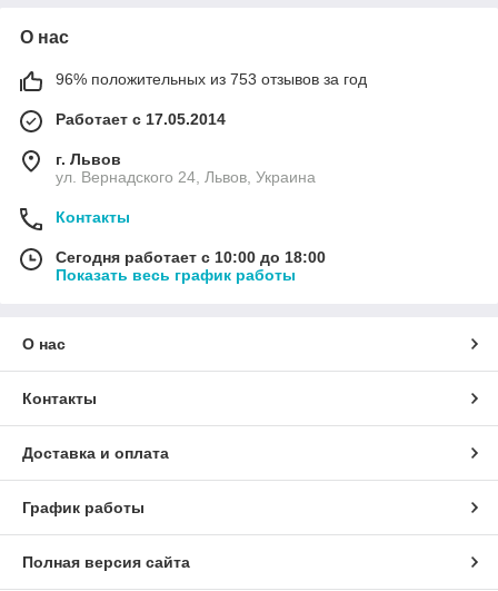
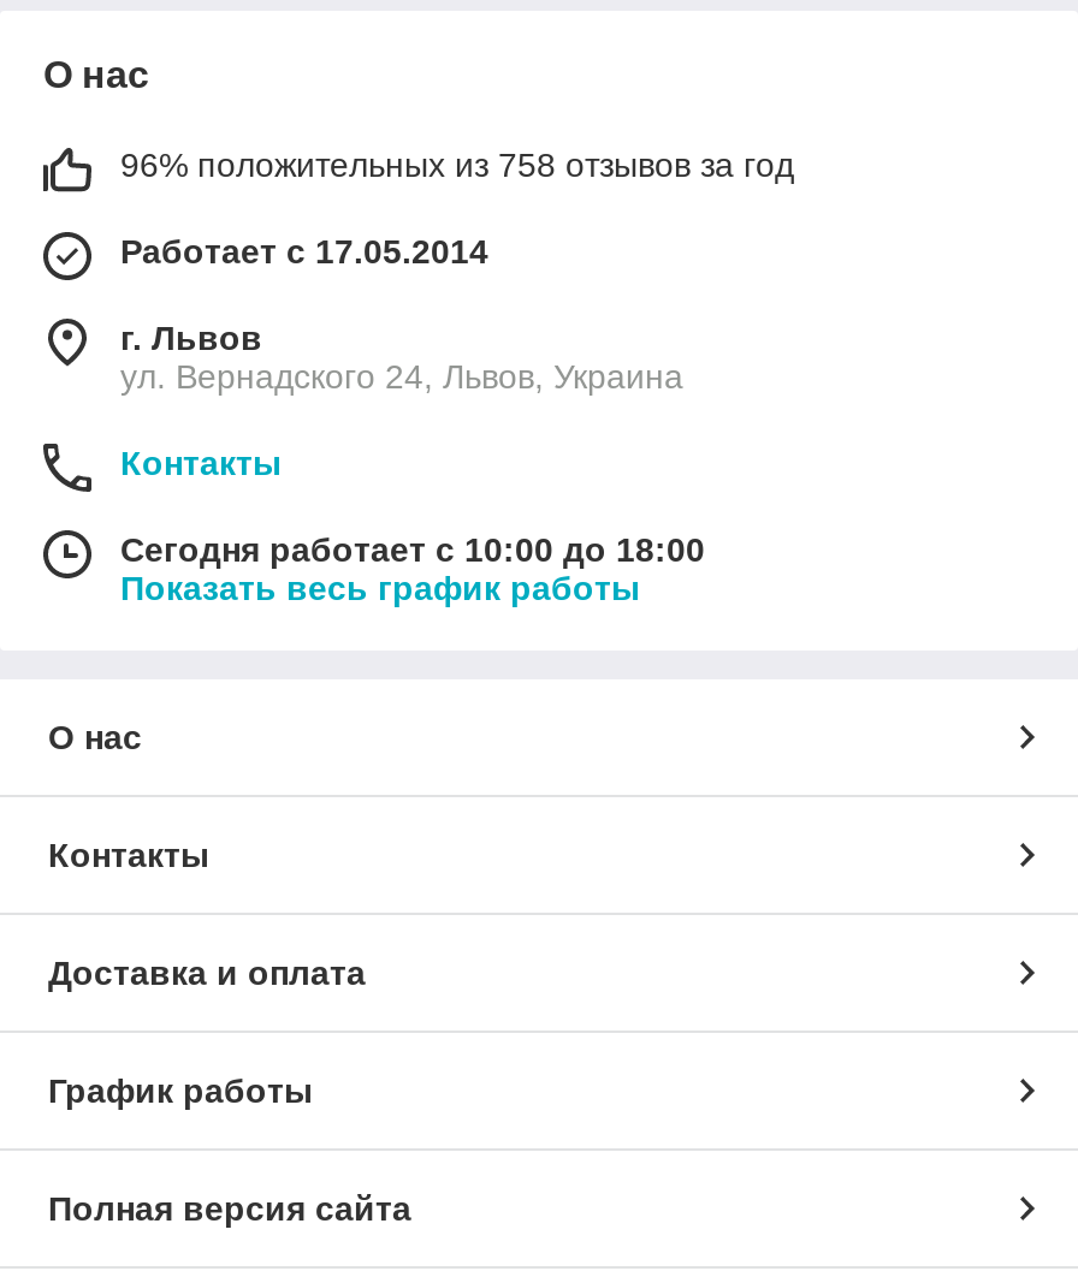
[56,70,367,88] 96% положительных из 753 отзывов за год -> [120,145,794,183] 96% положительных из 758 отзывов за год

